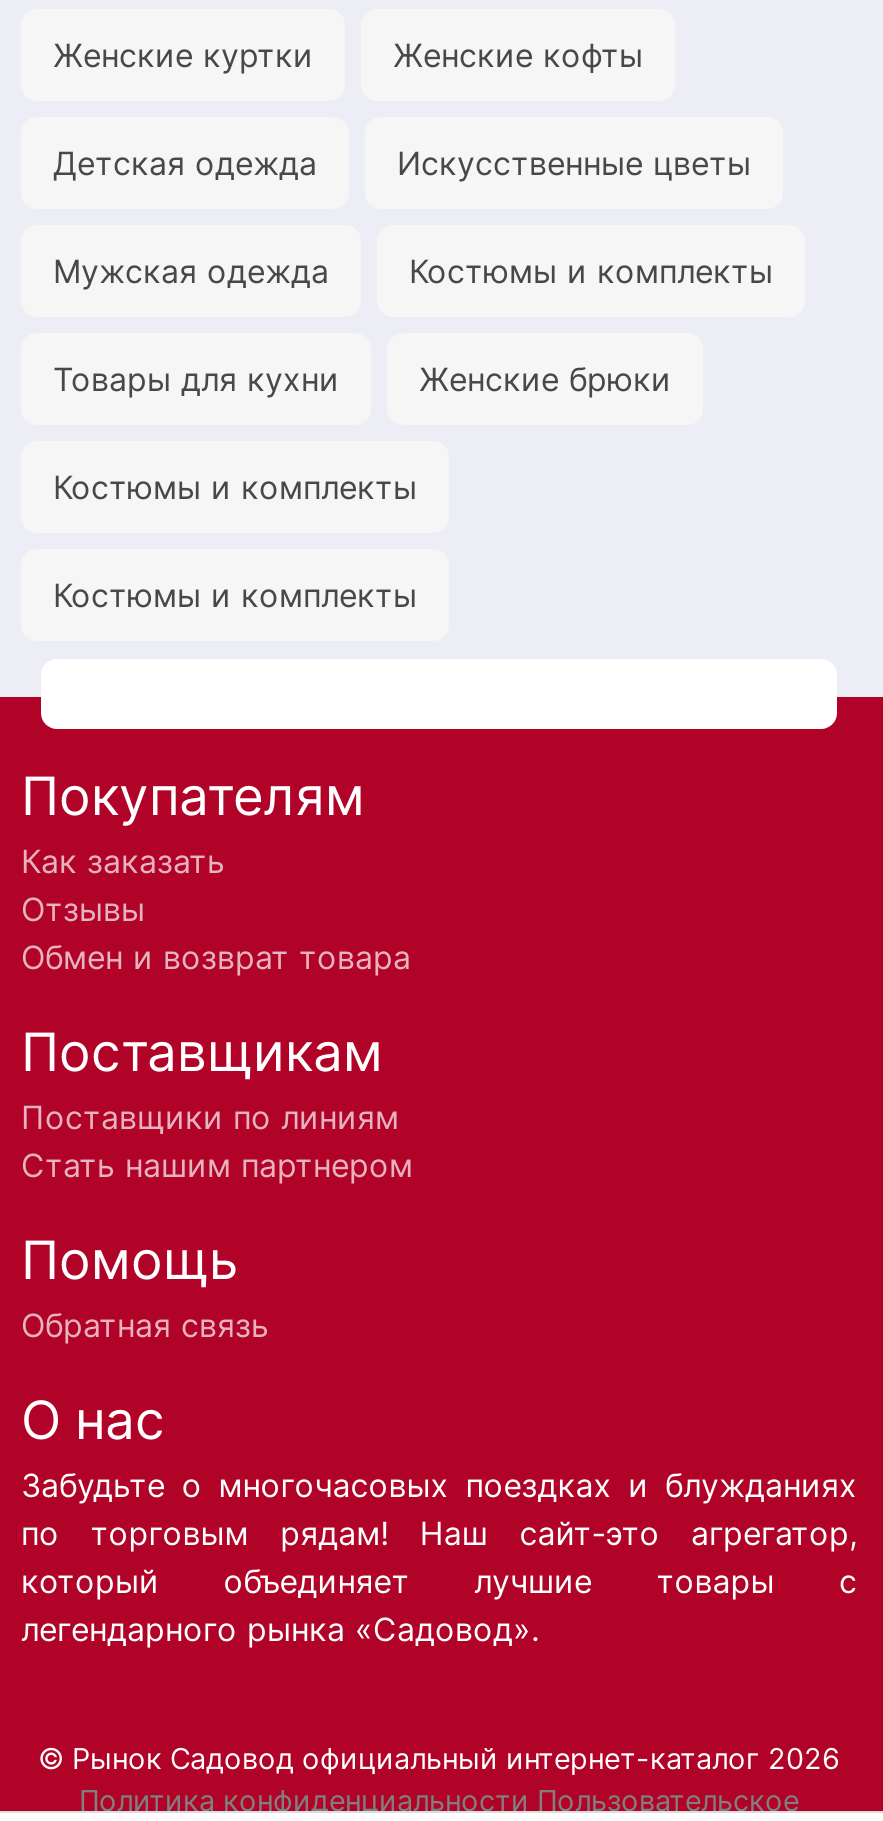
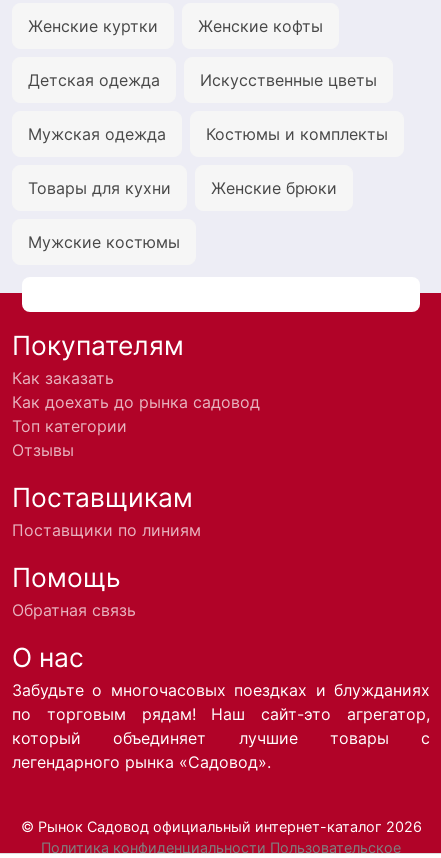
[53,466,417,614] Костюмы и комплекты | Костюмы и комплекты -> [28,232,180,252] Мужские костюмы
none -> [12,392,260,436] Как доехать до рынка садовод | Топ категории
[21,936,411,976] Обмен и возврат товара -> none
[21,1144,413,1184] Стать нашим партнером -> none

